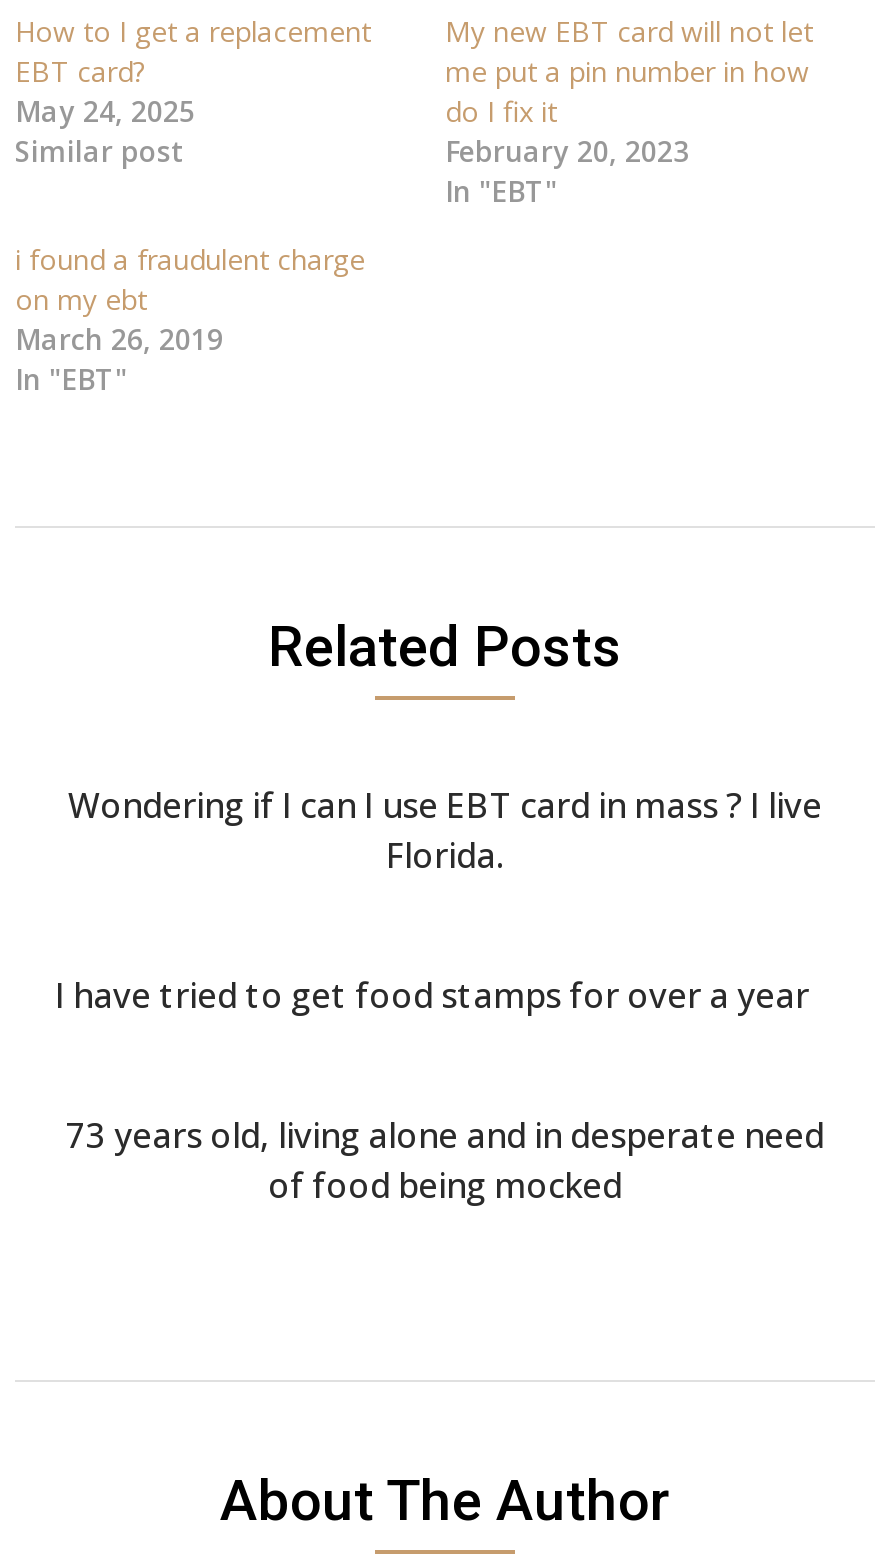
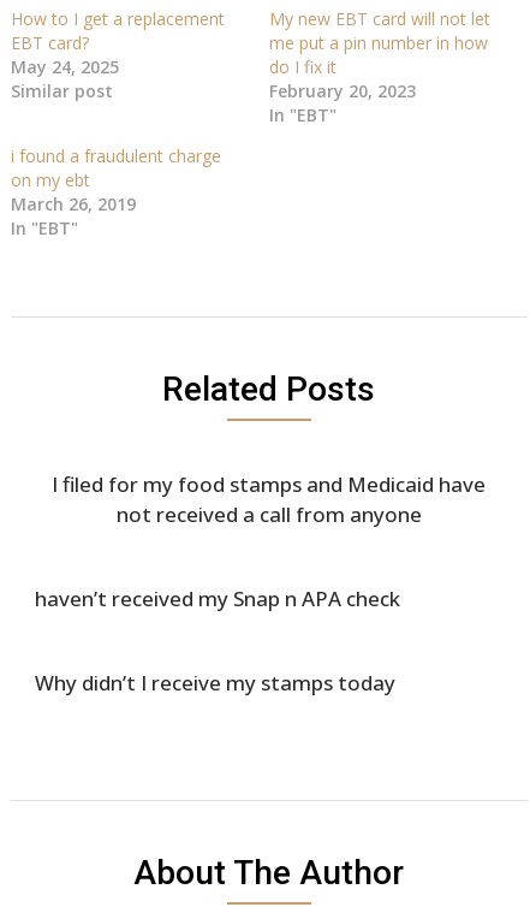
[68,782,822,878] Wondering if I can I use EBT card in mass ? I live | Florida. -> [52,470,486,528] I filed for my food stamps and Medicaid have | not received a call from anyone
[55,972,809,1018] I have tried to get food stamps for over a year -> [35,584,400,612] haven’t received my Snap n APA check
[66,1112,824,1208] 73 years old, living alone and in desperate need | of food being mocked -> [35,669,395,696] Why didn’t I receive my stamps today

